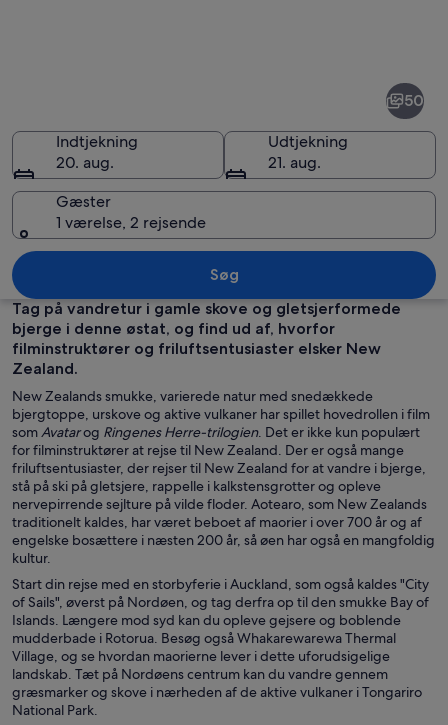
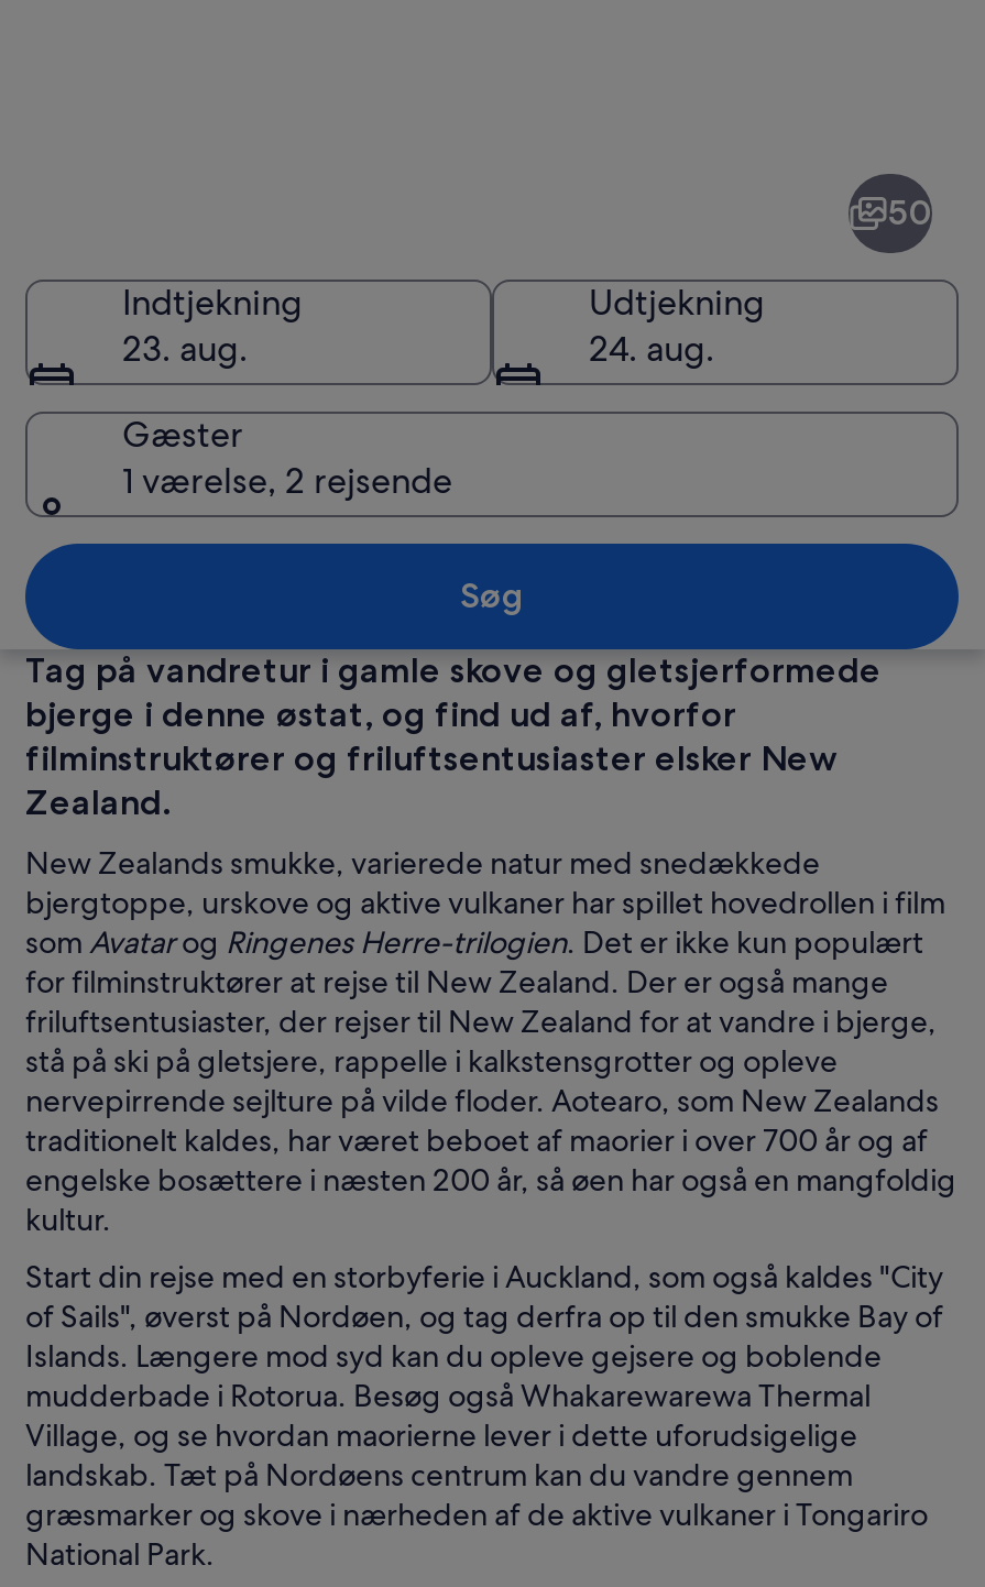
[56,151,114,172] 20. aug. -> [122,325,248,371] 23. aug.
[268,151,321,172] 21. aug. -> [589,325,714,371] 24. aug.

